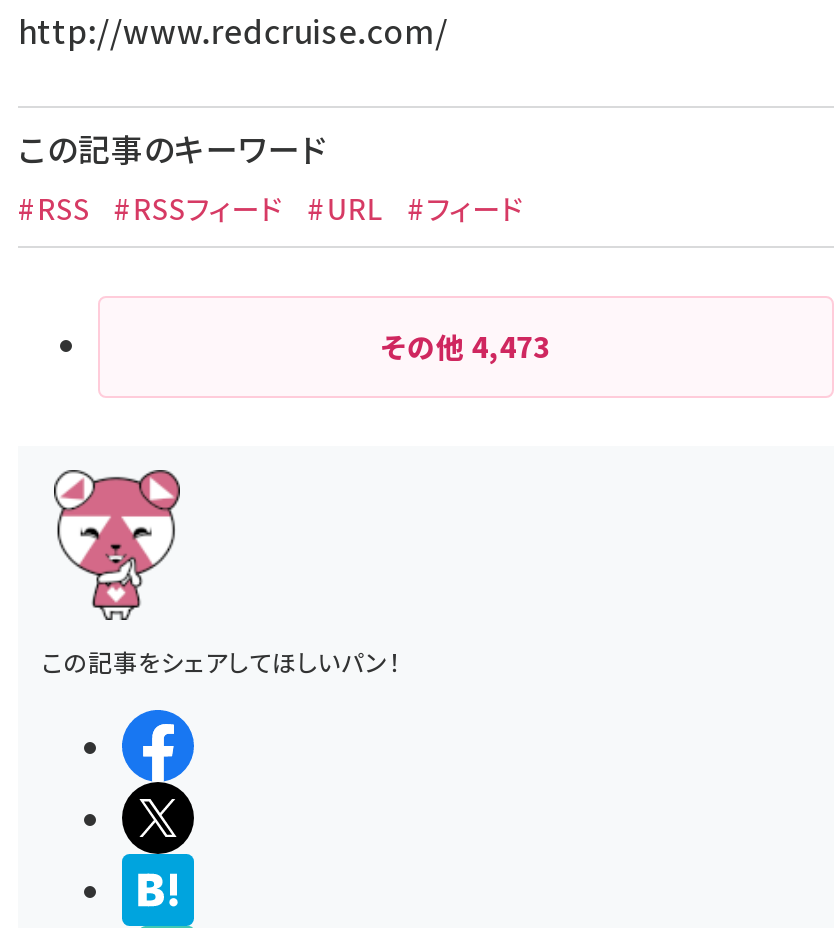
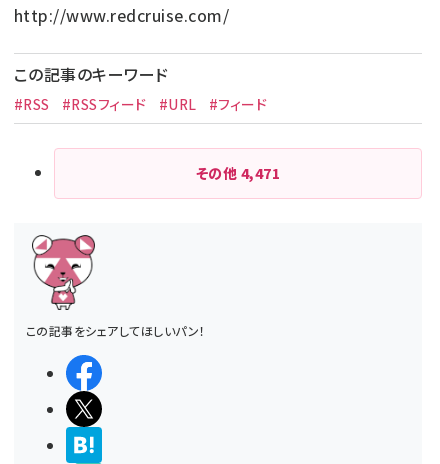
[382,326,550,366] その他4,473 -> [196,163,280,183] その他4,471

